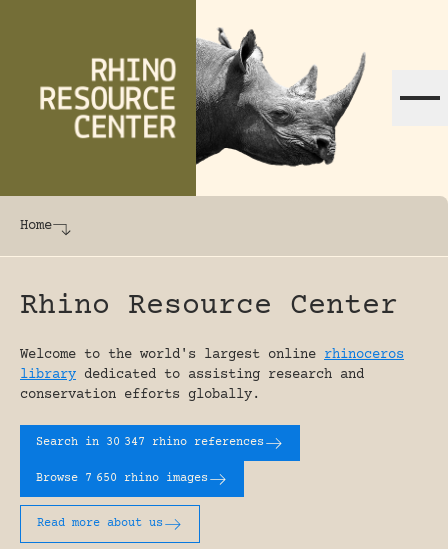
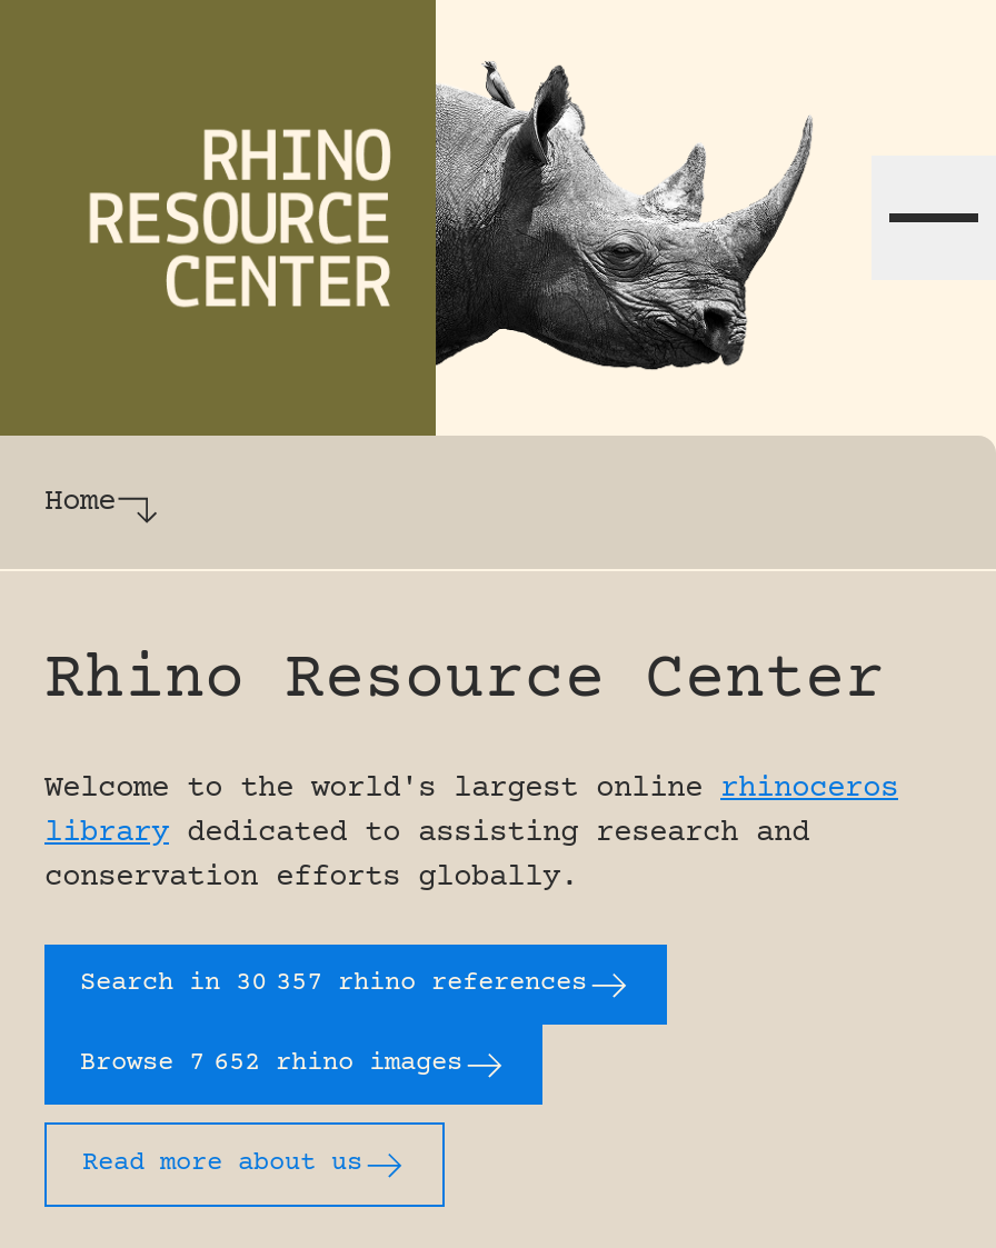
[36,436,264,449] Search in 30 347 rhino references -> [80,969,587,998] Search in 30 357 rhino references
[36,472,208,485] Browse 7 650 rhino images -> [80,1049,462,1078] Browse 7 652 rhino images

